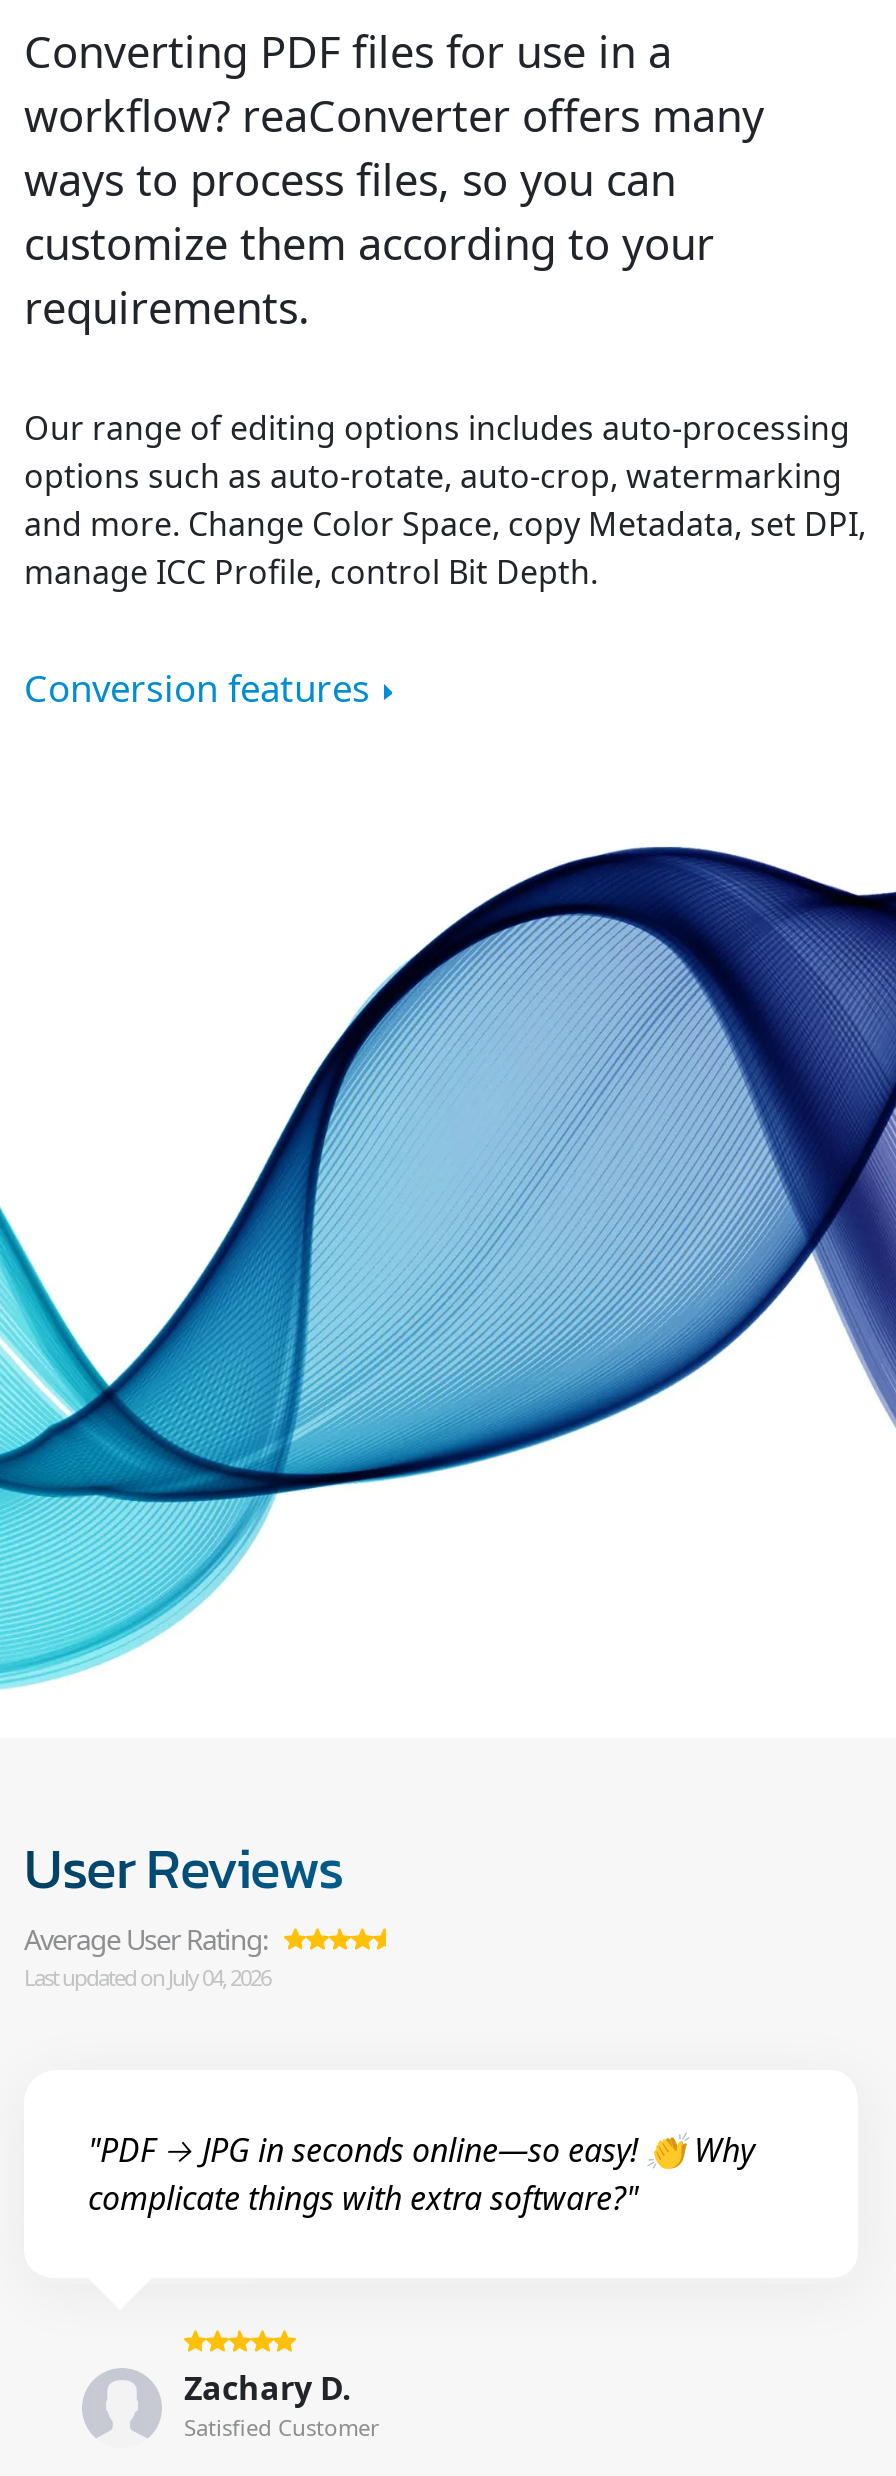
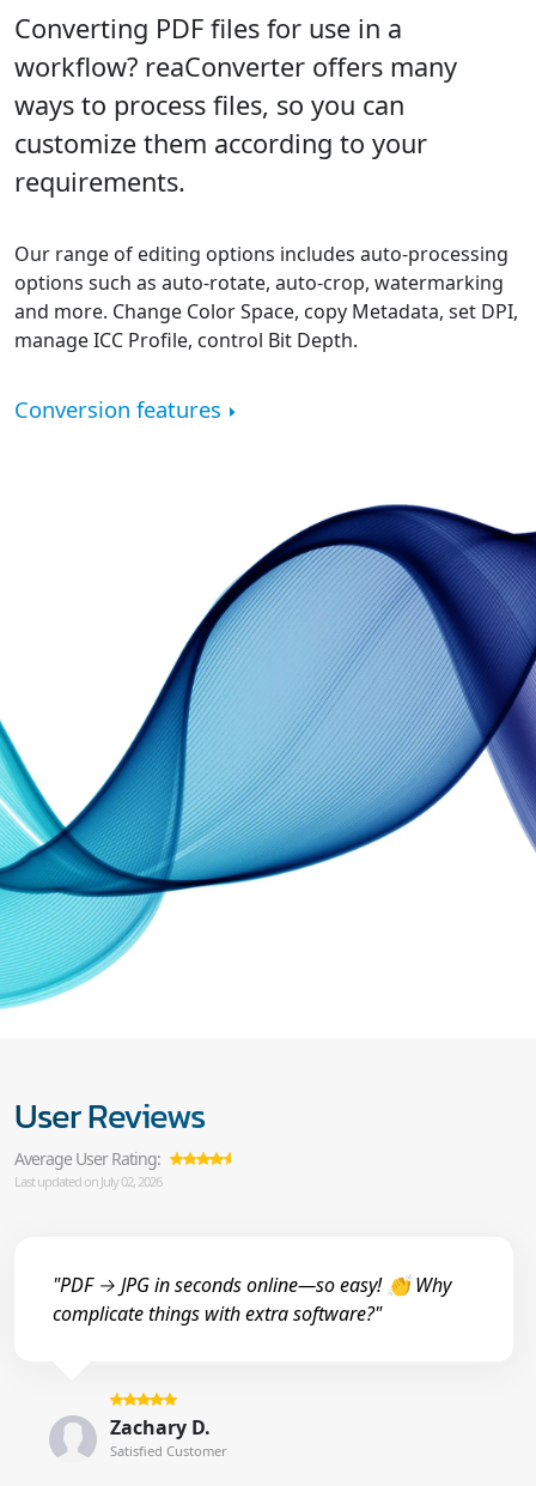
[24,1962,270,1992] Last updated on July 04, 2026 -> [14,1172,162,1190] Last updated on July 02, 2026

